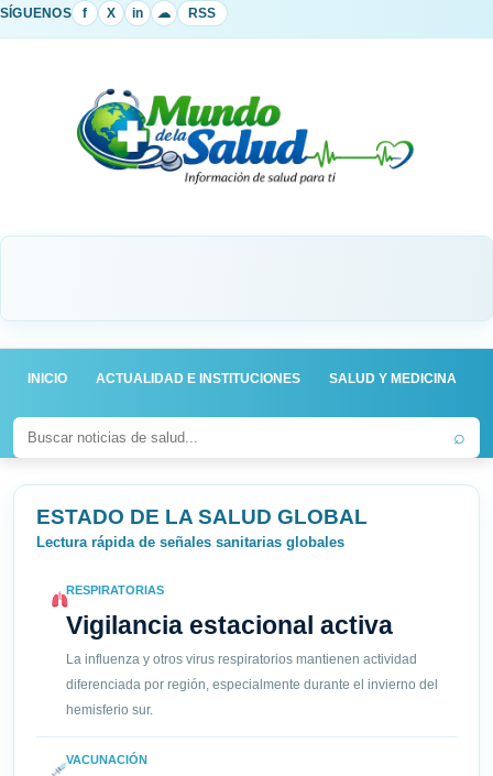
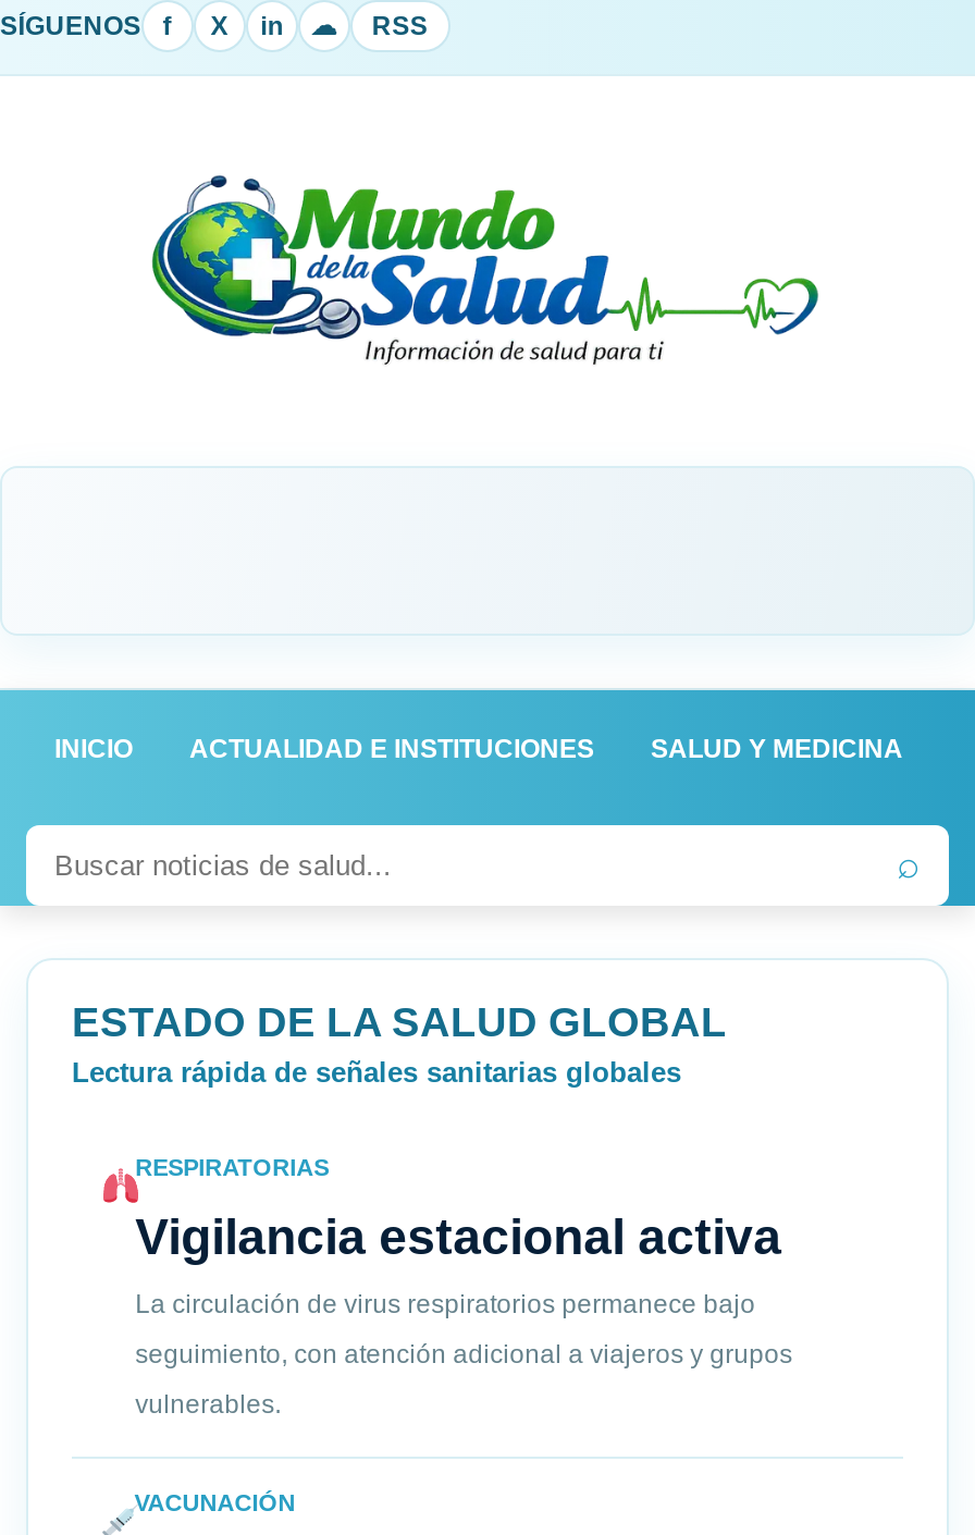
[66,652,417,667] La influenza y otros virus respiratorios mantienen actividad -> [135,1289,755,1319] La circulación de virus respiratorios permanece bajo
[66,677,438,692] diferenciada por región, especialmente durante el invierno del -> [135,1339,792,1370] seguimiento, con atención adicional a viajeros y grupos
[66,702,153,718] hemisferio sur. -> [135,1389,281,1420] vulnerables.

